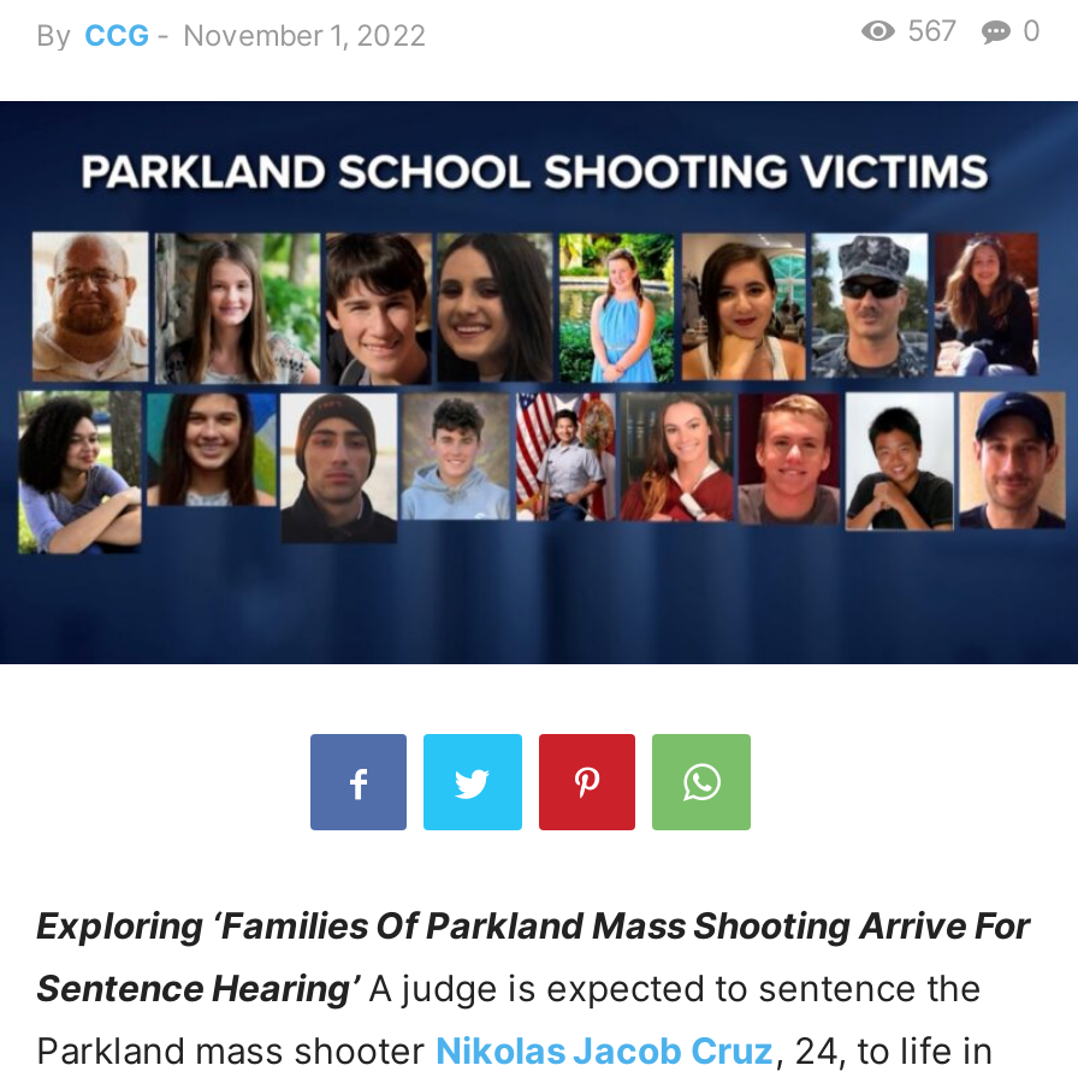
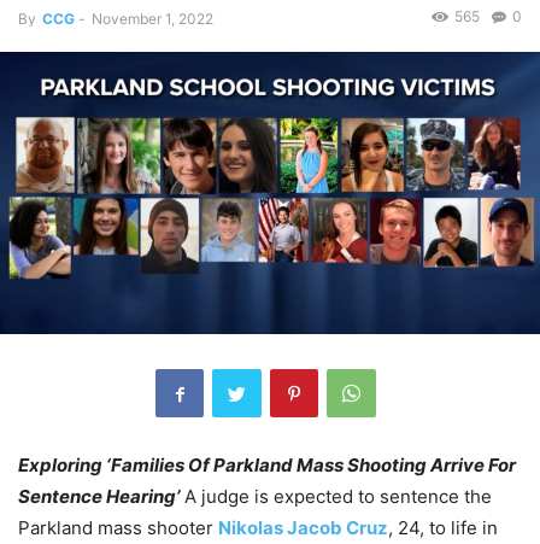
[907,12,1042,48] 567 0 -> [454,7,522,25] 565 0

